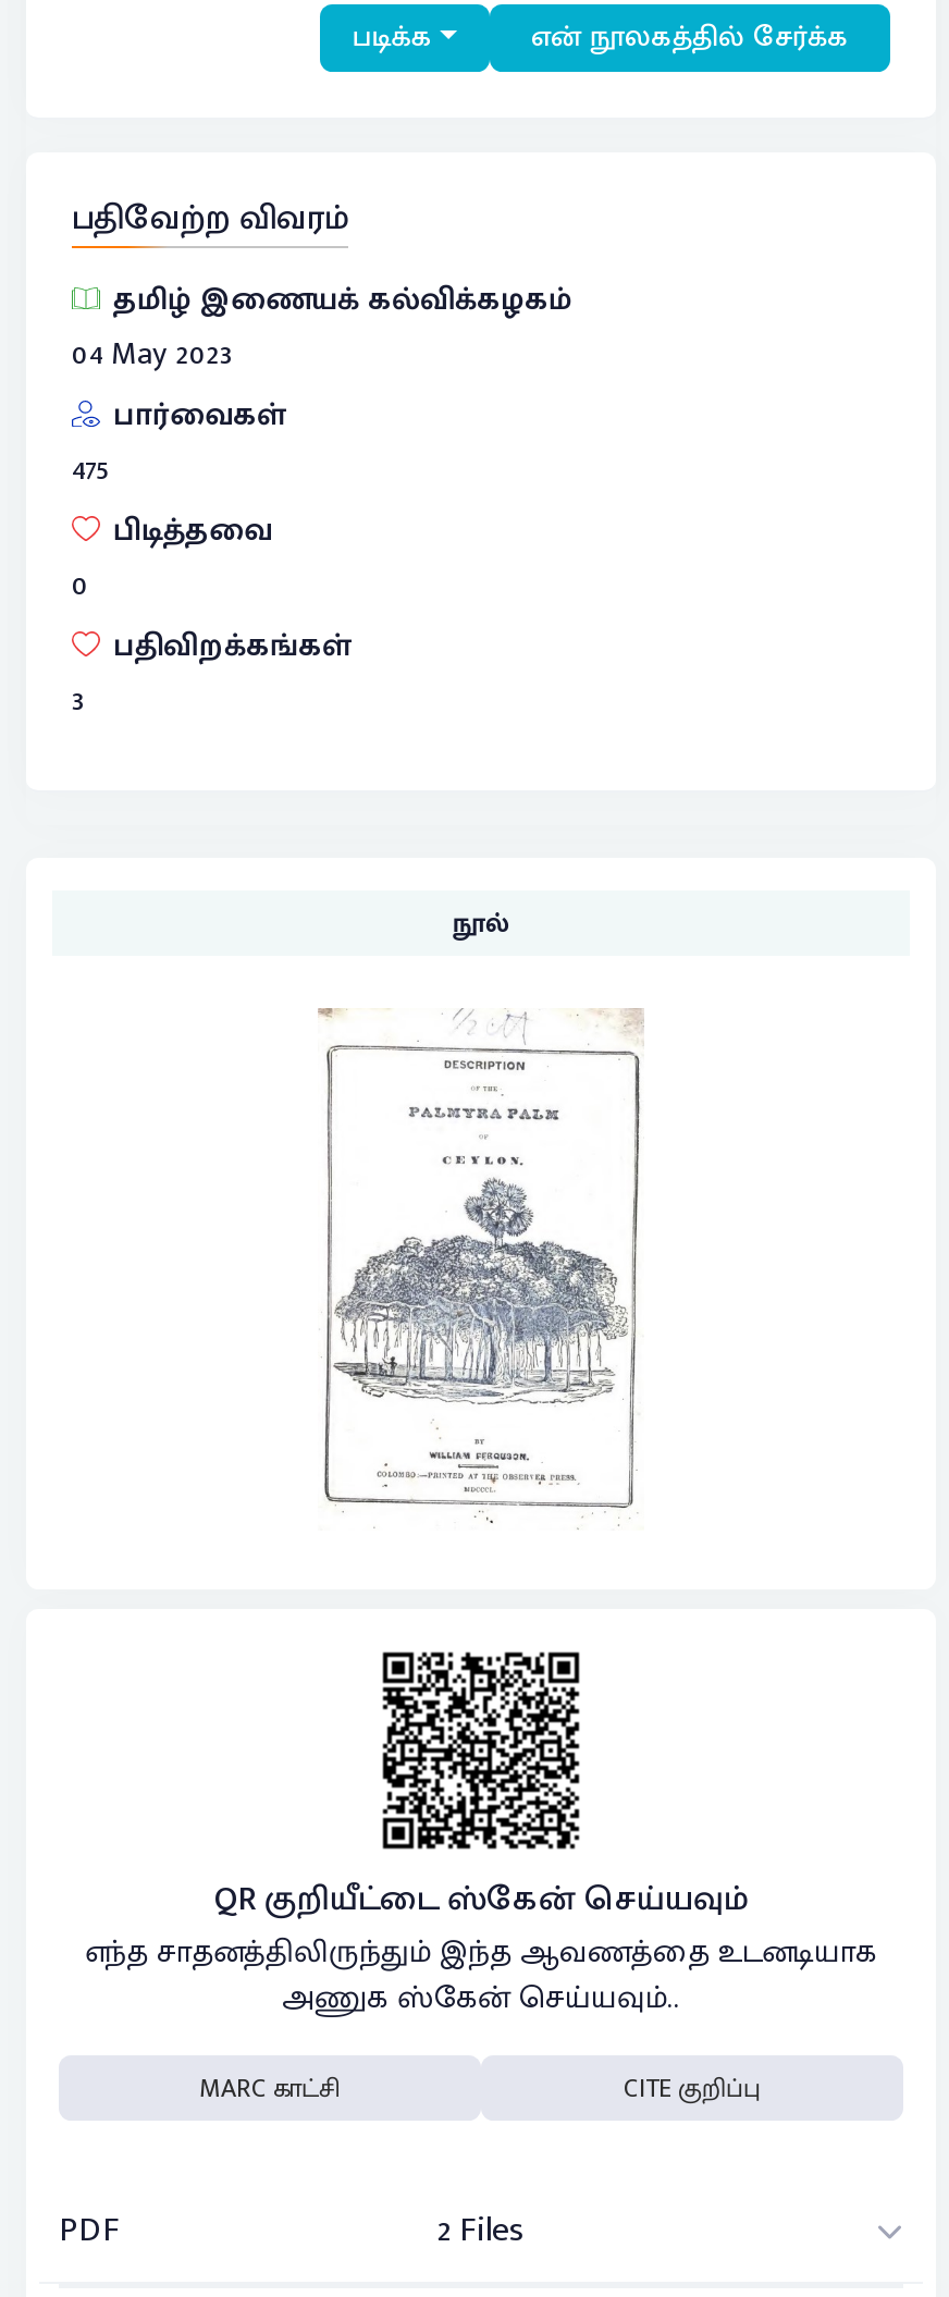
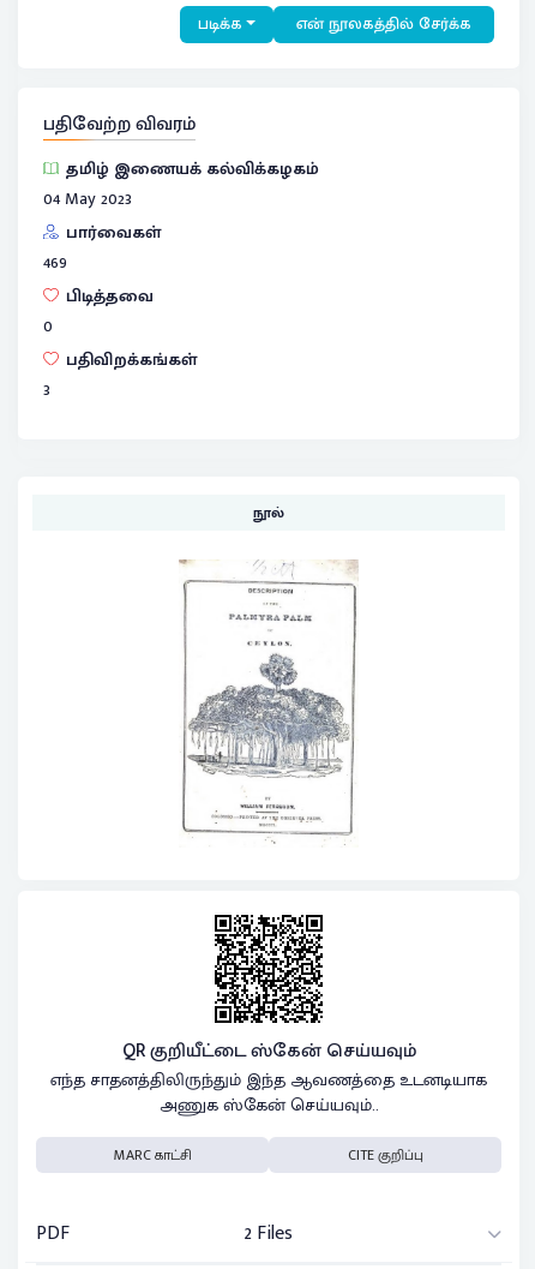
[72,444,109,496] 475 -> [43,249,67,277] 469

